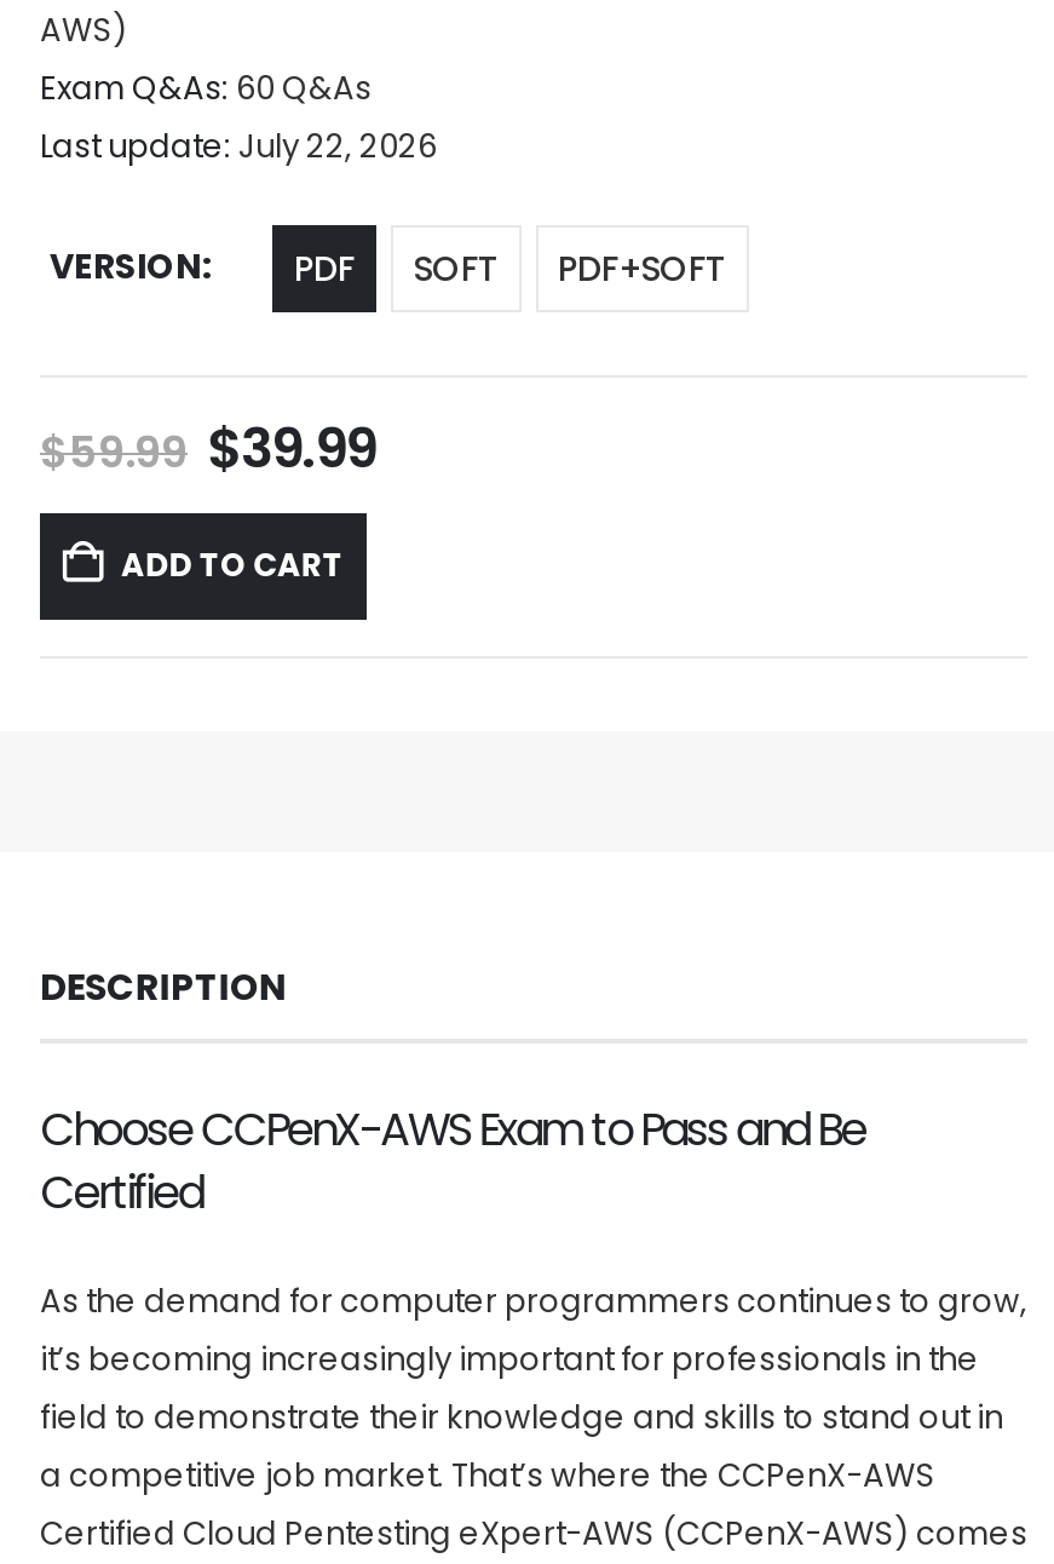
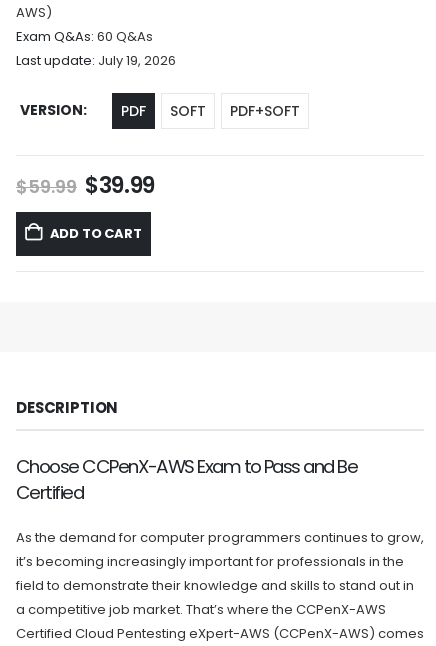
[40,124,437,170] Last update: July 22, 2026 -> [16,51,176,70] Last update: July 19, 2026

